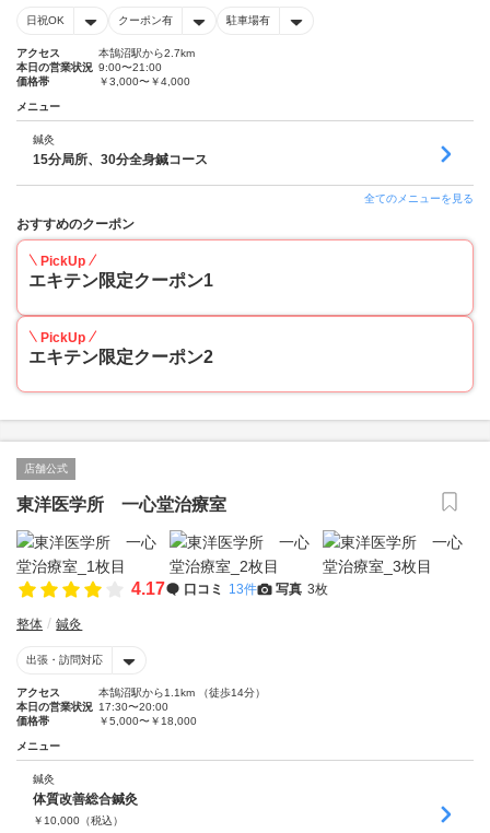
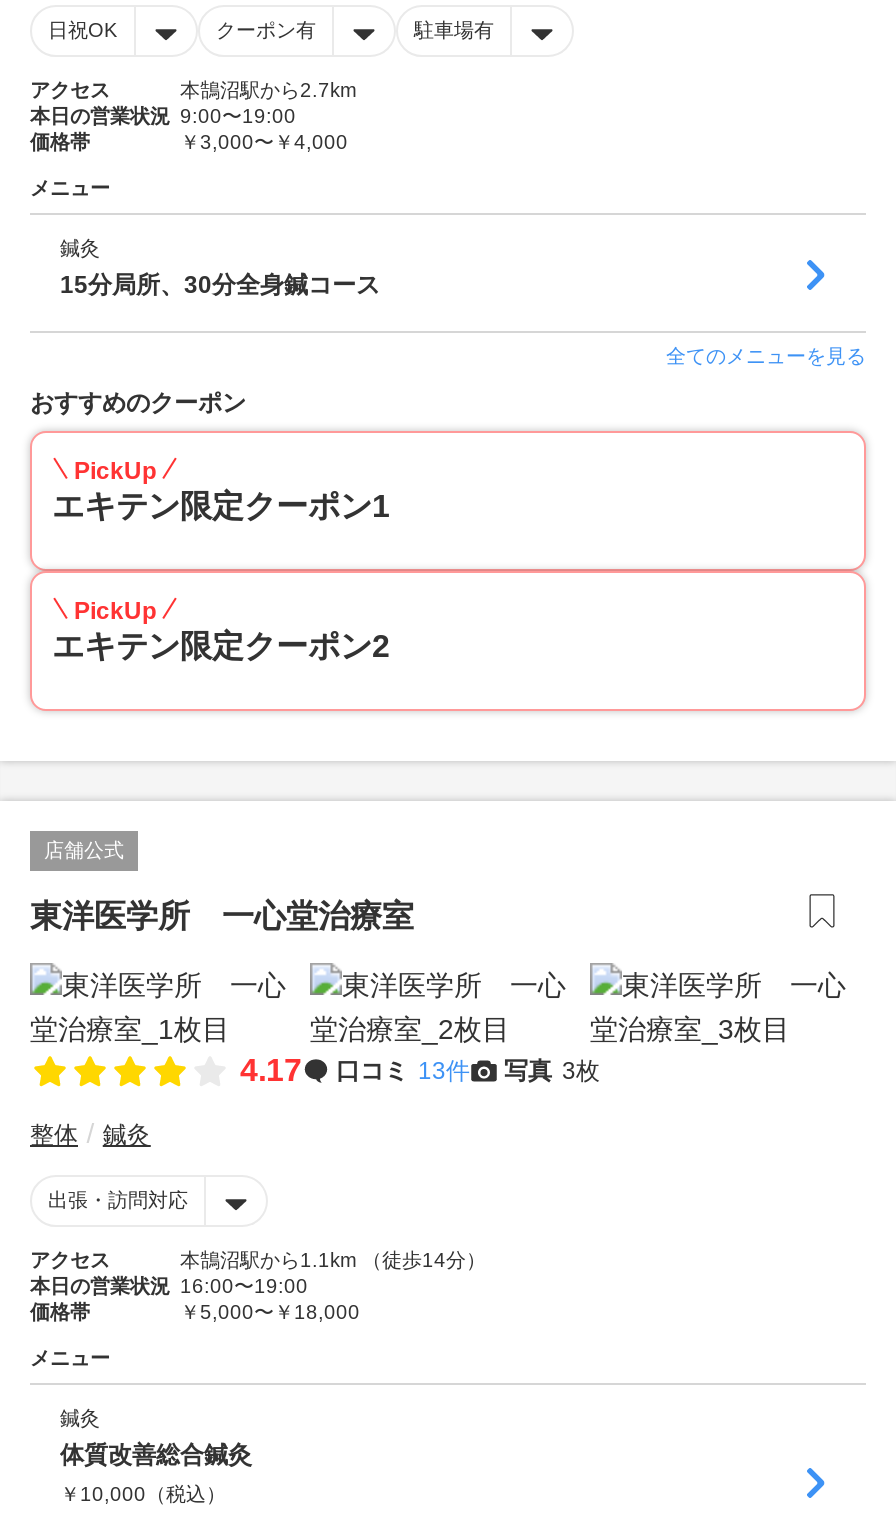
[16,61,162,73] 本日の営業状況 9:00〜21:00 -> [30,105,296,127] 本日の営業状況 9:00〜19:00
[16,701,168,713] 本日の営業状況 17:30〜20:00 -> [30,1275,308,1297] 本日の営業状況 16:00〜19:00

